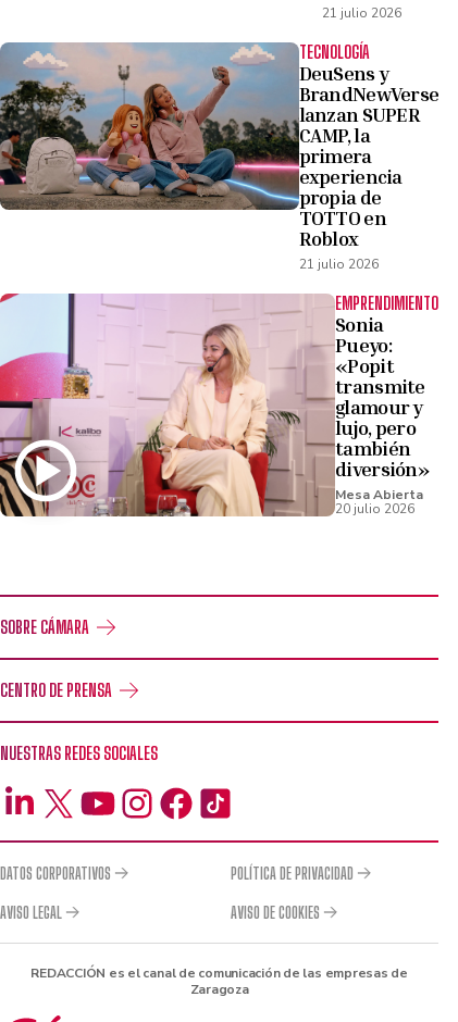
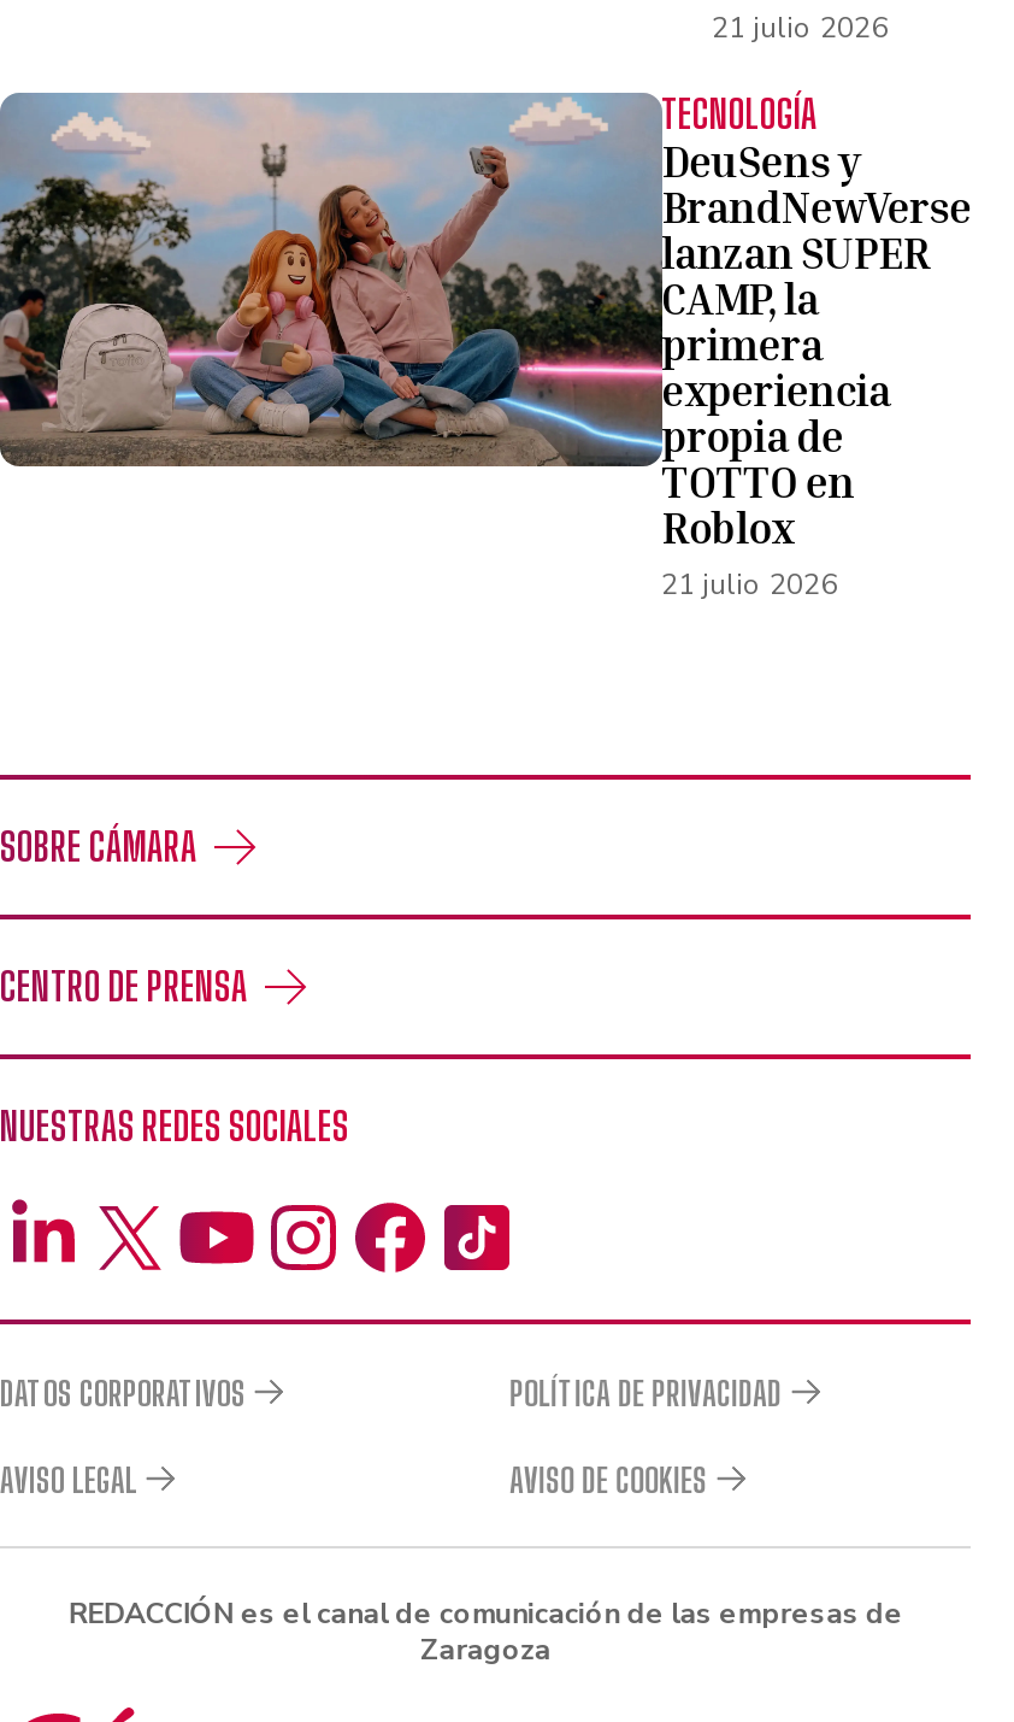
[3,292,439,518] [image] | EMPRENDIMIENTO | Sonia | Pueyo: | «Popit | transmite | glamour y | lujo, pero | también | diversión» | Mesa Abierta | 20 julio 2026 -> none

